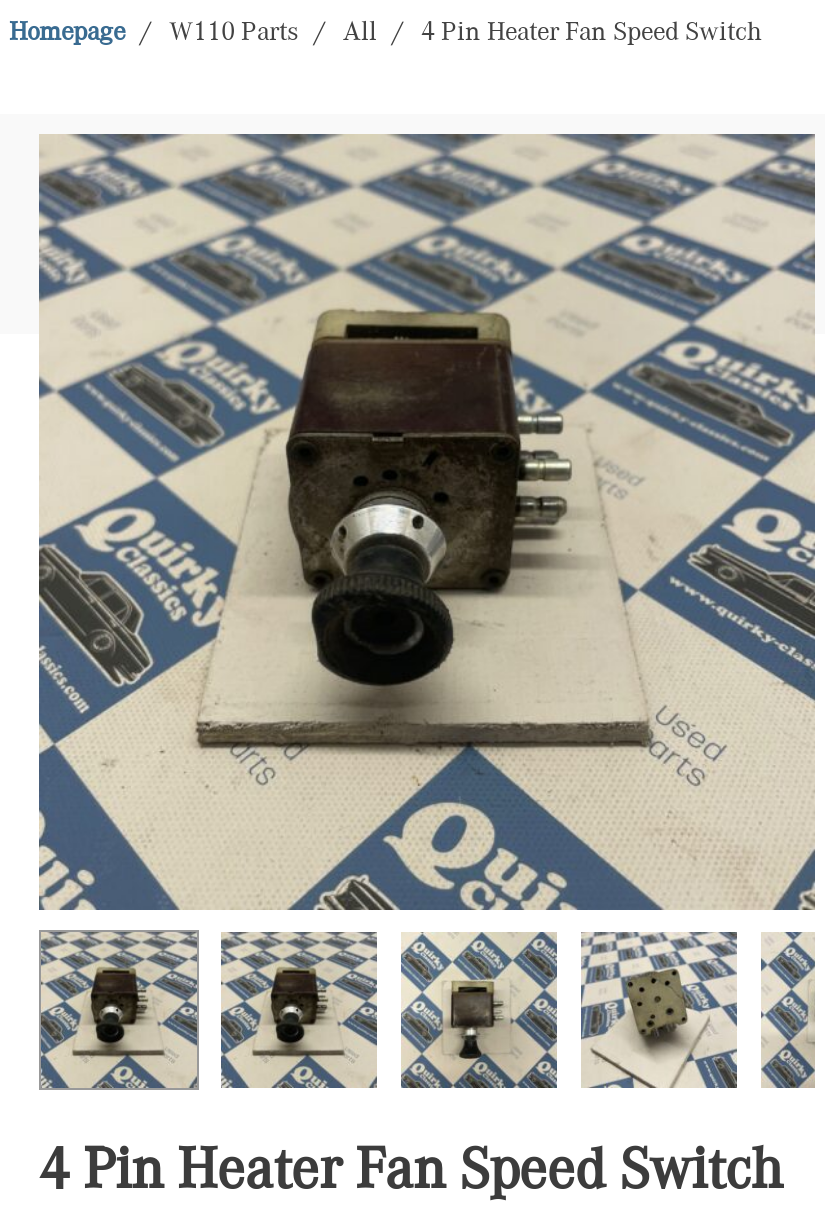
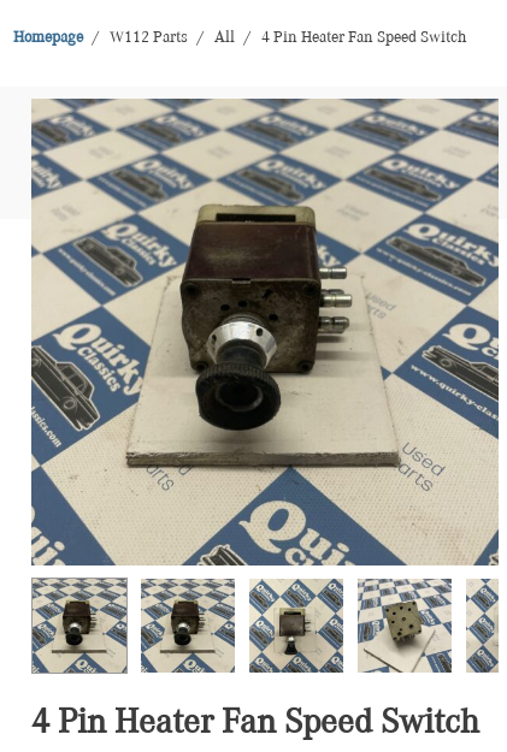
[9,21,761,45] Homepage W110 Parts All 4 Pin Heater Fan Speed Switch -> [13,30,466,45] Homepage W112 Parts All 4 Pin Heater Fan Speed Switch

